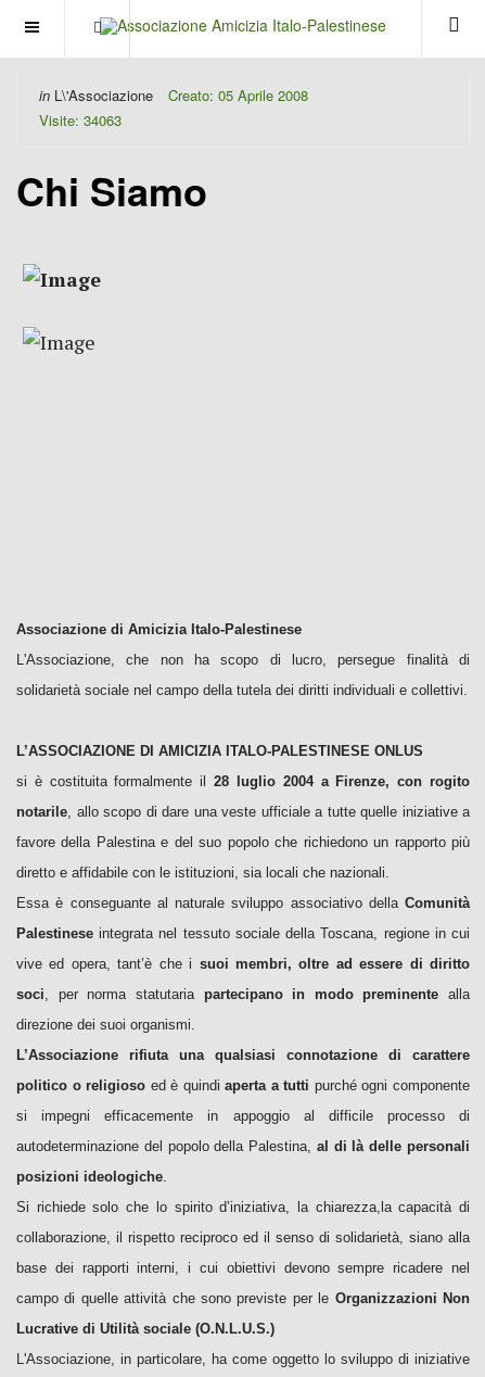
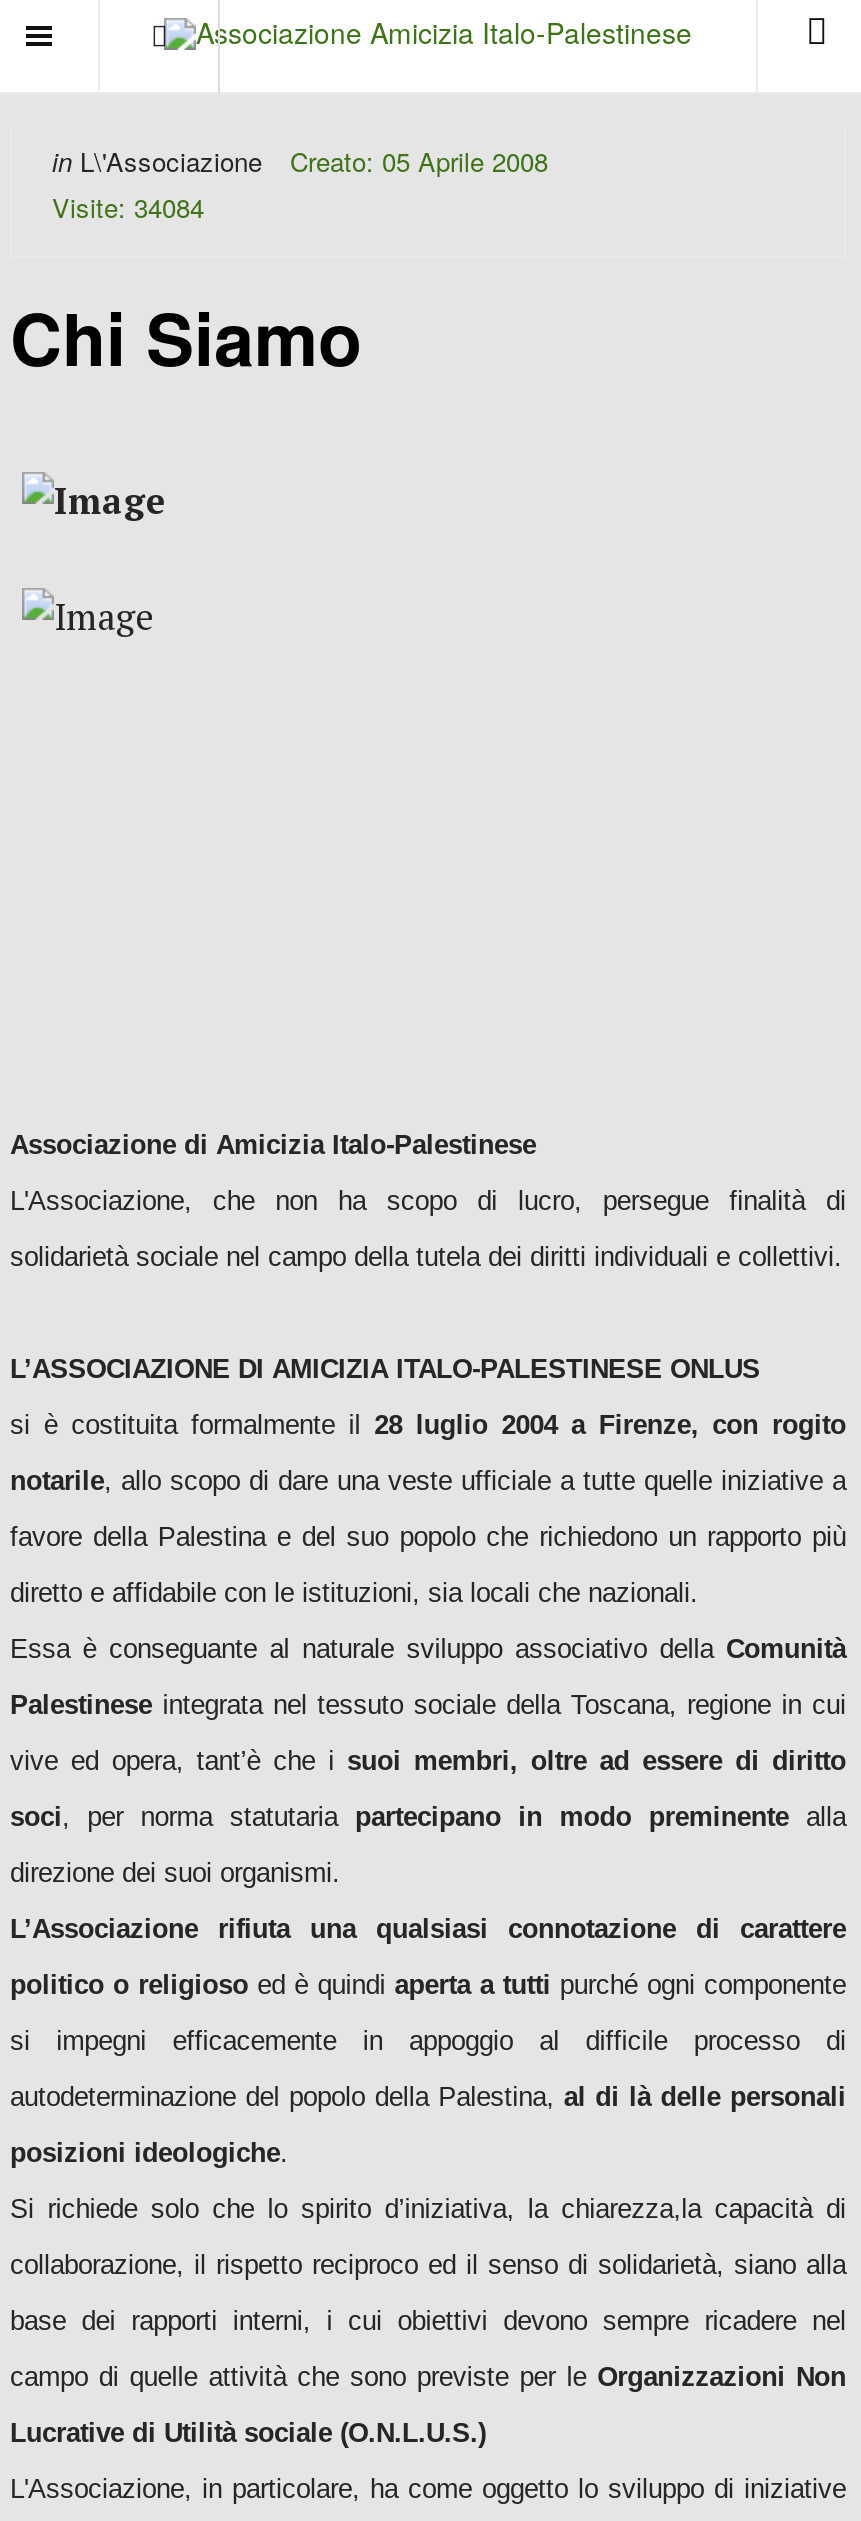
[39,110,122,130] Visite: 34063 -> [52,188,204,226] Visite: 34084

